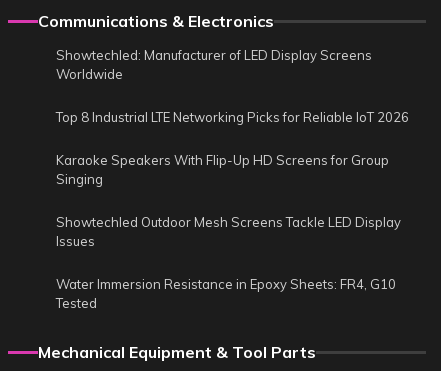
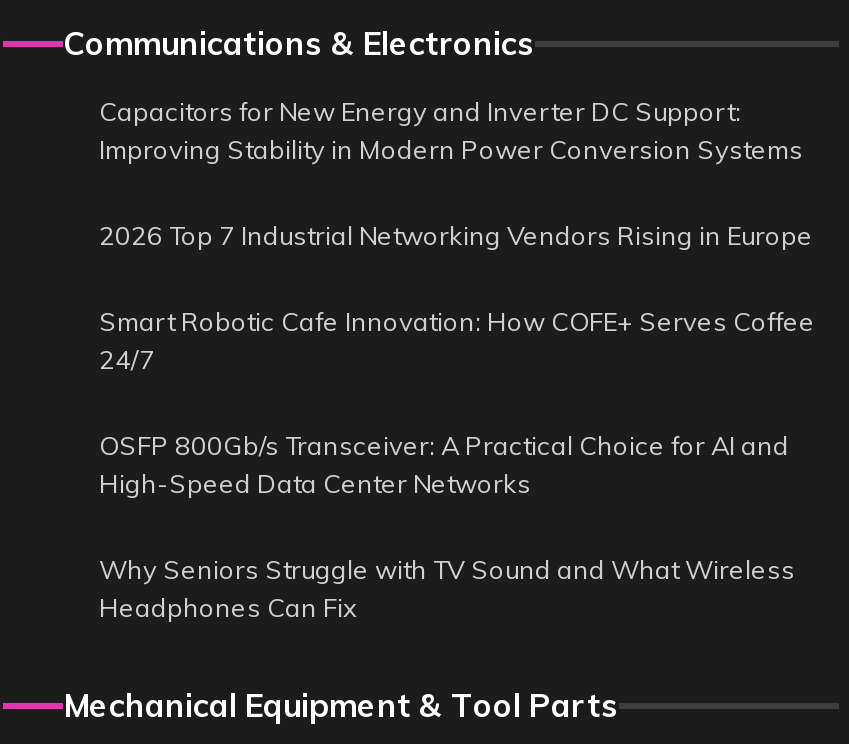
[56,47,372,82] Showtechled: Manufacturer of LED Display Screens | Worldwide -> [99,95,803,165] Capacitors for New Energy and Inverter DC Support: | Improving Stability in Modern Power Conversion Systems
[56,109,409,125] Top 8 Industrial LTE Networking Picks for Reliable IoT 2026 -> [99,219,813,251] 2026 Top 7 Industrial Networking Vendors Rising in Europe
[56,152,389,187] Karaoke Speakers With Flip-Up HD Screens for Group | Singing -> [99,305,815,375] Smart Robotic Cafe Innovation: How COFE+ Serves Coffee | 24/7
[56,214,401,249] Showtechled Outdoor Mesh Screens Tackle LED Display | Issues -> [99,429,789,499] OSFP 800Gb/s Transceiver: A Practical Choice for AI and | High-Speed Data Center Networks
[56,276,396,311] Water Immersion Resistance in Epoxy Sheets: FR4, G10 | Tested -> [99,553,795,623] Why Seniors Struggle with TV Sound and What Wireless | Headphones Can Fix

